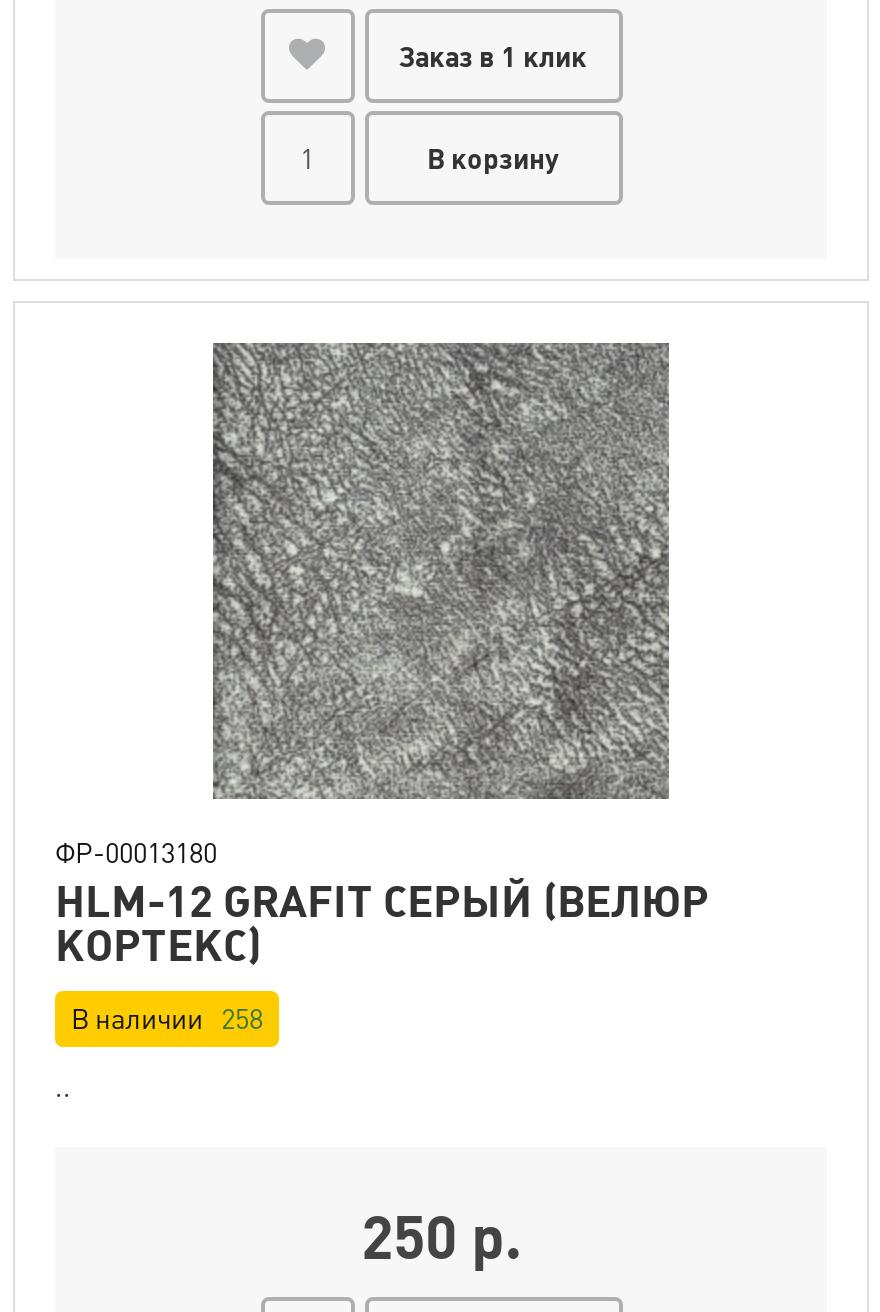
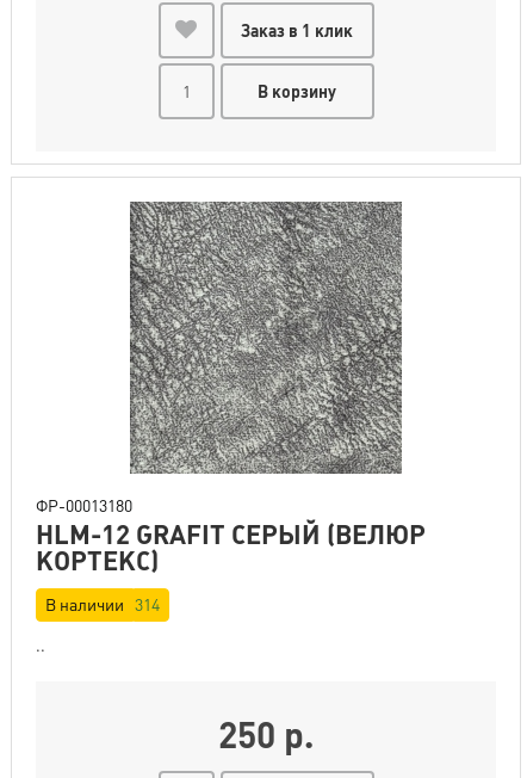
[71,1003,263,1035] В наличии 258 -> [45,595,160,615] В наличии 314

